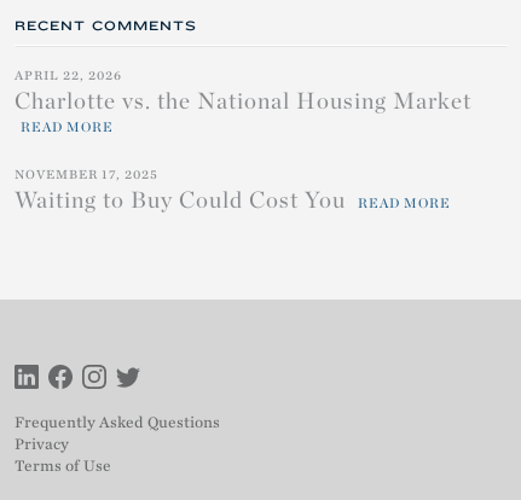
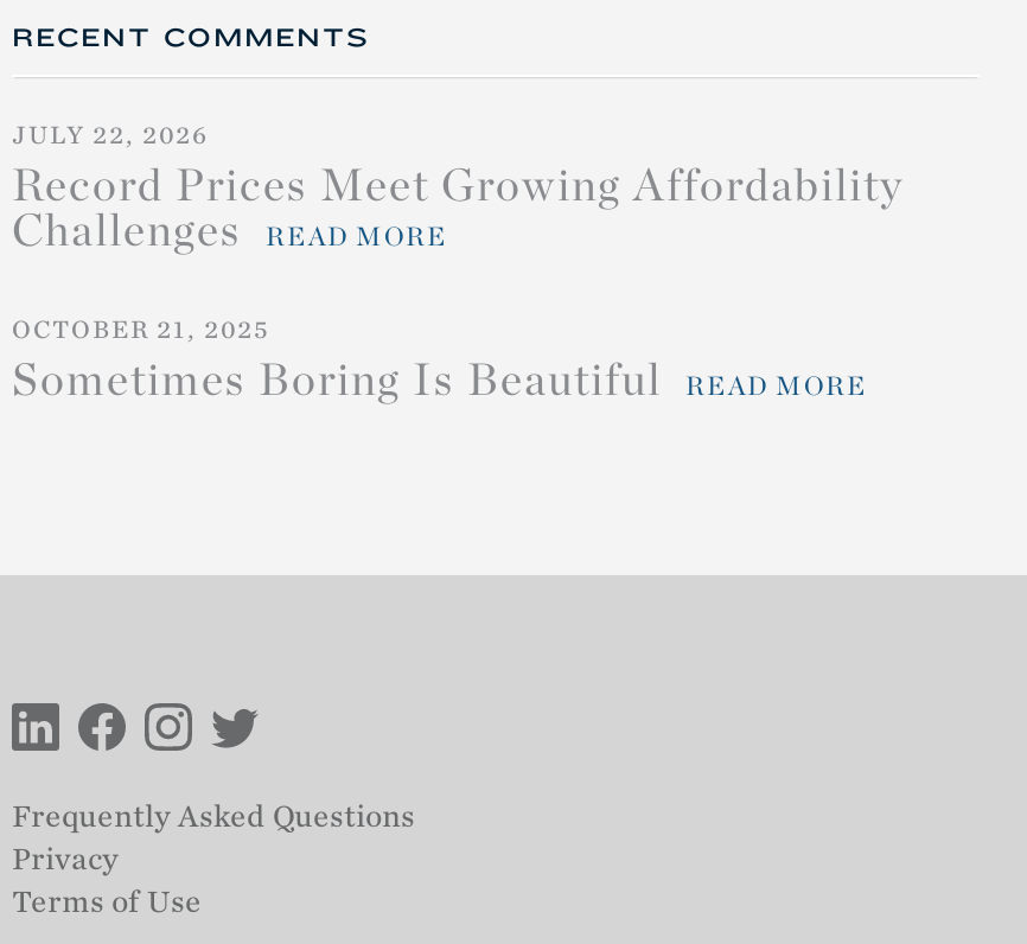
[15,67,471,135] APRIL 22, 2026 | Charlotte vs. the National Housing Market | READ MORE -> [12,119,904,257] JULY 22, 2026 | Record Prices Meet Growing Affordability | Challenges READ MORE
[15,166,451,214] NOVEMBER 17, 2025 | Waiting to Buy Could Cost You READ MORE -> [12,314,868,406] OCTOBER 21, 2025 | Sometimes Boring Is Beautiful READ MORE

